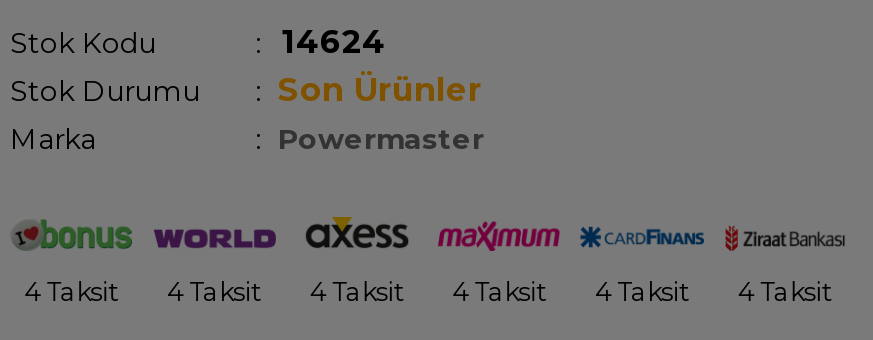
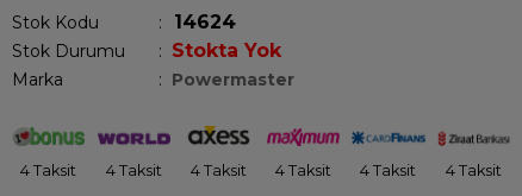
[256,71,482,109] : Son Ürünler -> [159,39,281,62] : Stokta Yok

